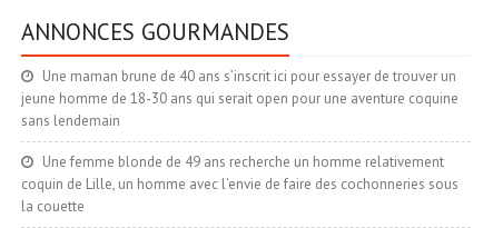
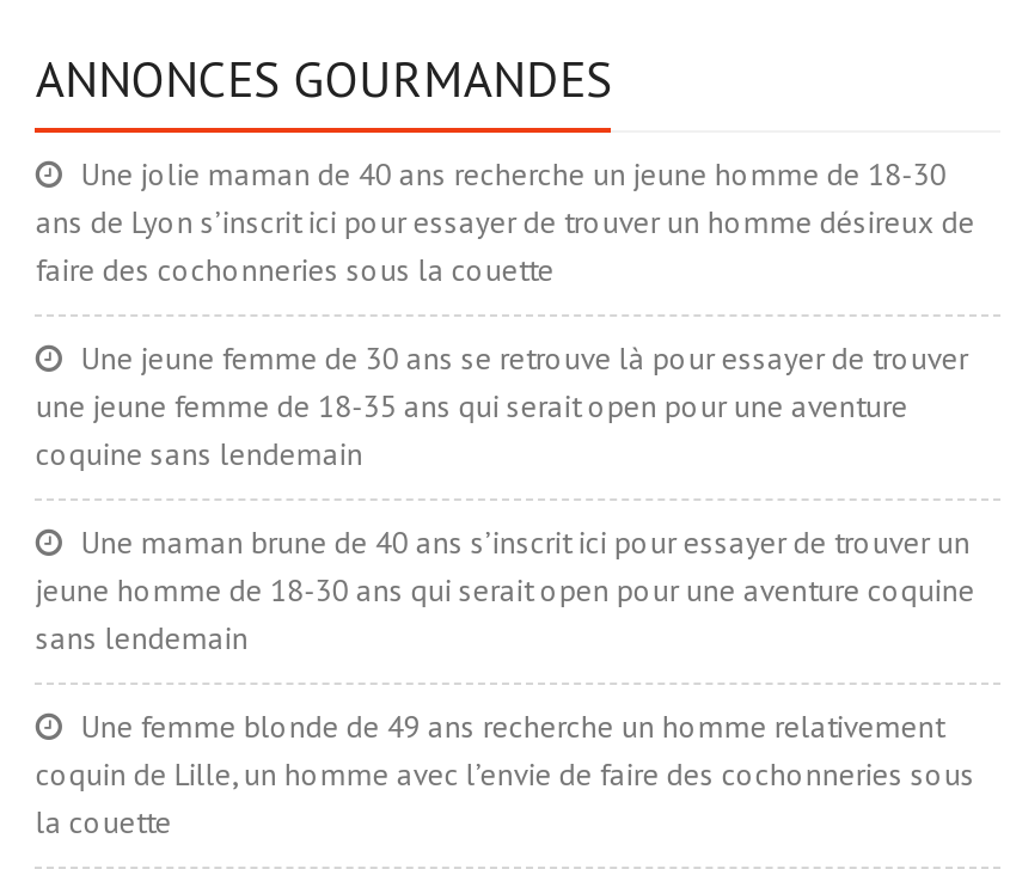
none -> [36,154,975,475] Une jolie maman de 40 ans recherche un jeune homme de 18-30 | ans de Lyon s’inscrit ici pour essayer de trouver un homme désireux de | faire des cochonneries sous la couette | Une jeune femme de 30 ans se retrouve là pour essayer de trouver | une jeune femme de 18-35 ans qui serait open pour une aventure | coquine sans lendemain

